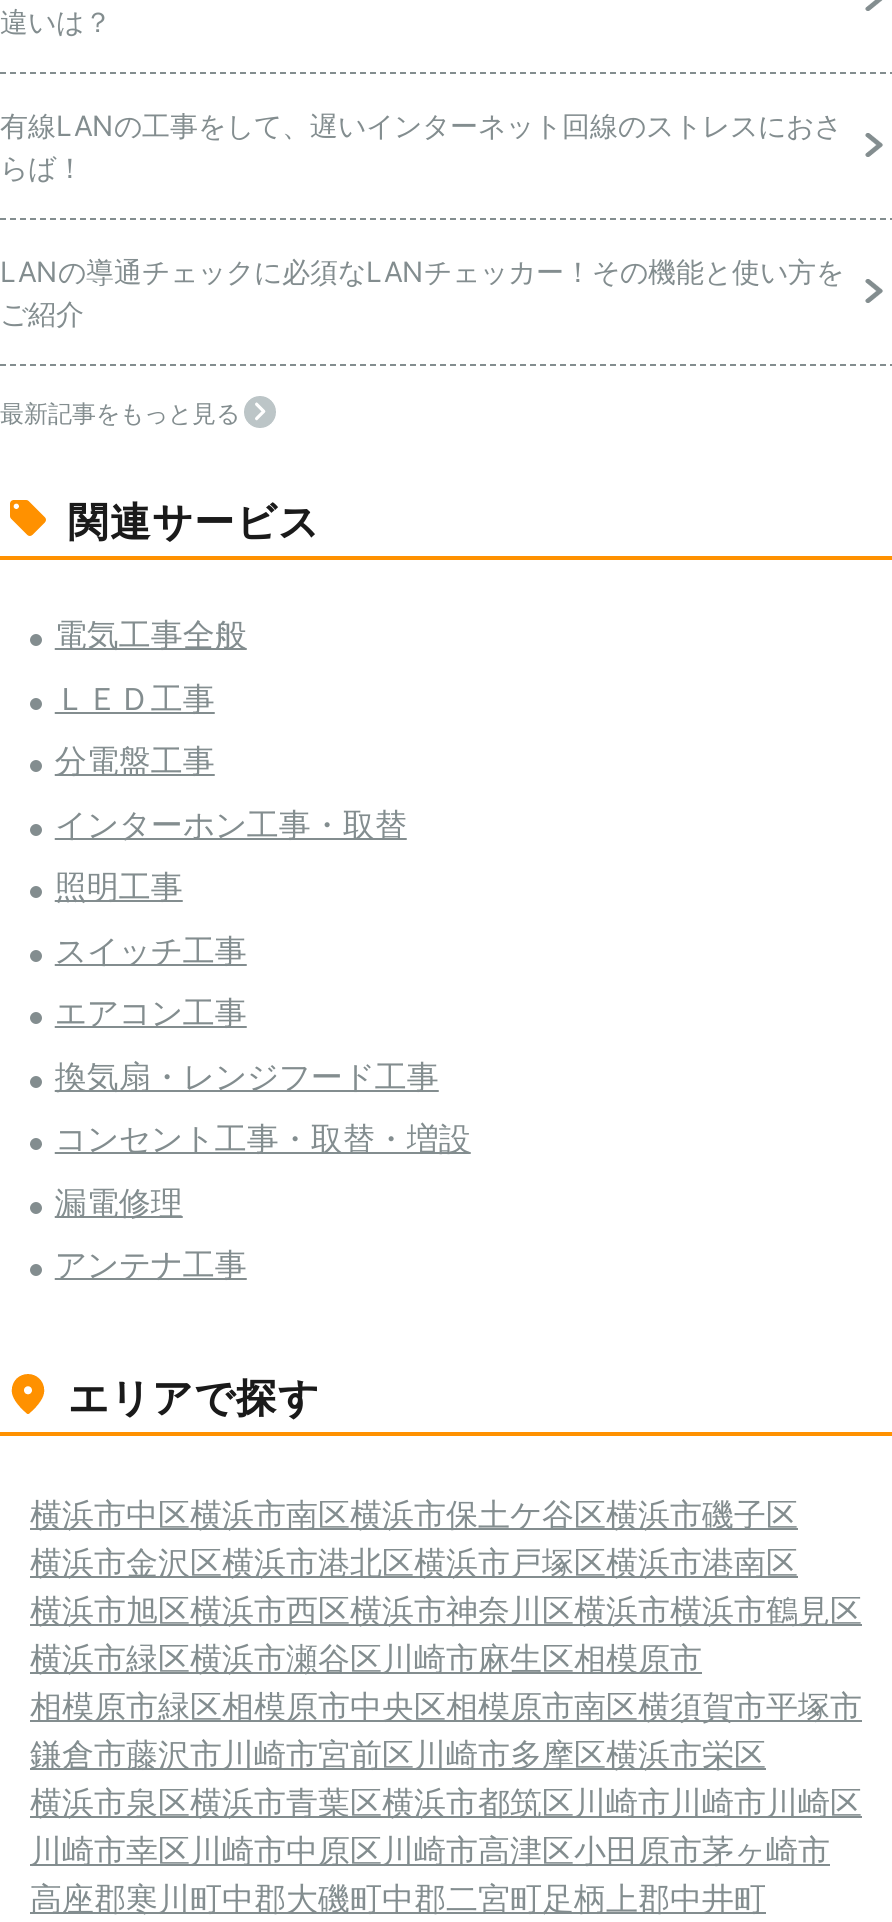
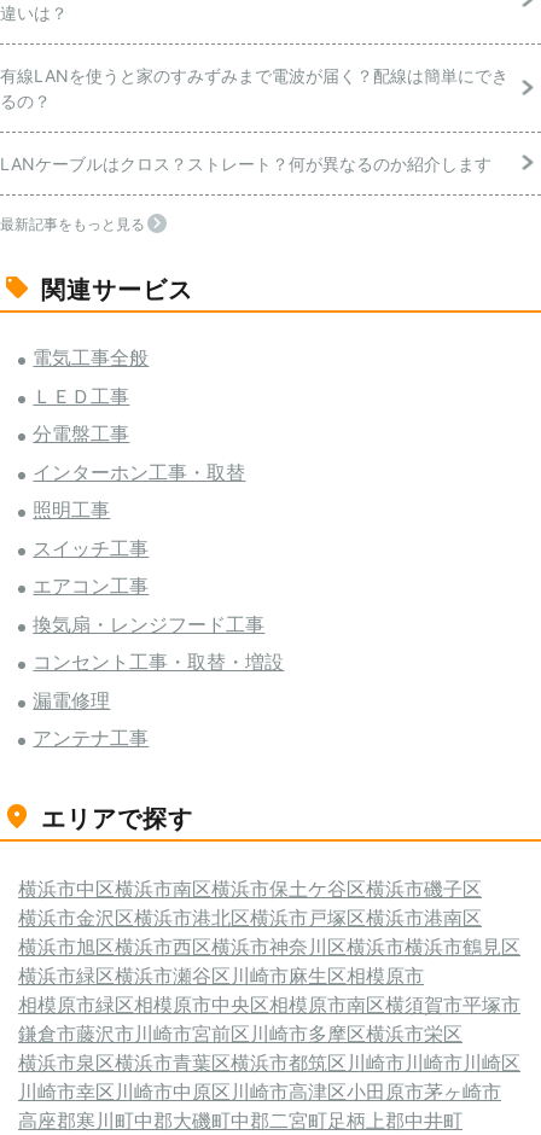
[0,109,842,185] 有線LANの工事をして、遅いインターネット回線のストレスにおさ | らば！ -> [0,66,508,111] 有線LANを使うと家のすみずみまで電波が届く？配線は簡単にでき | るの？
[0,255,844,331] LANの導通チェックに必須なLANチェッカー！その機能と使い方を | ご紹介 -> [0,154,491,174] LANケーブルはクロス？ストレート？何が異なるのか紹介します

